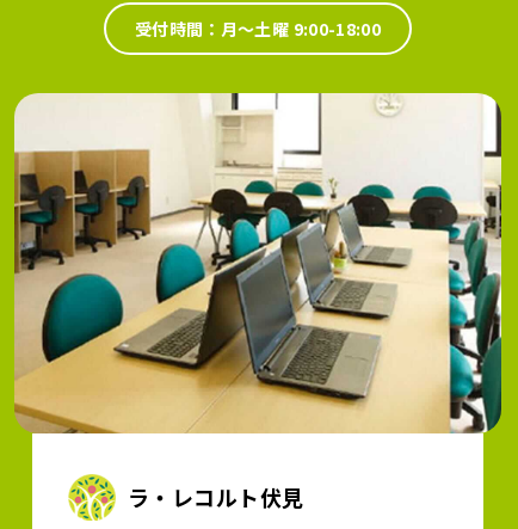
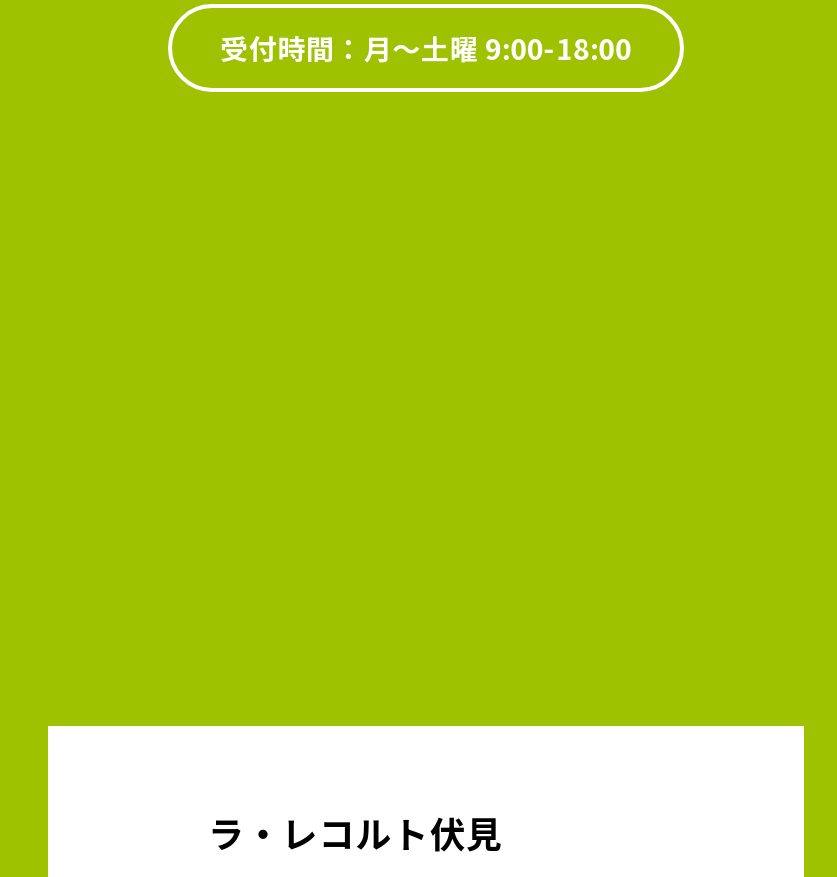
[13,92,502,435] [image] -> none
[67,473,117,522] [image] -> none

